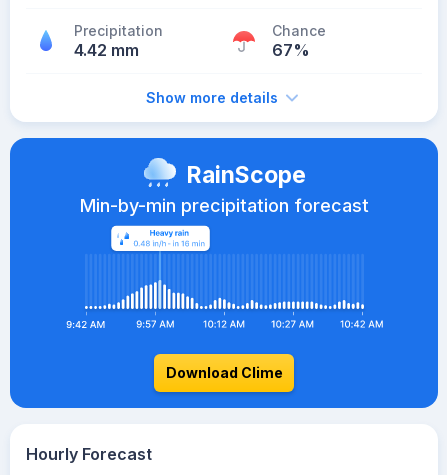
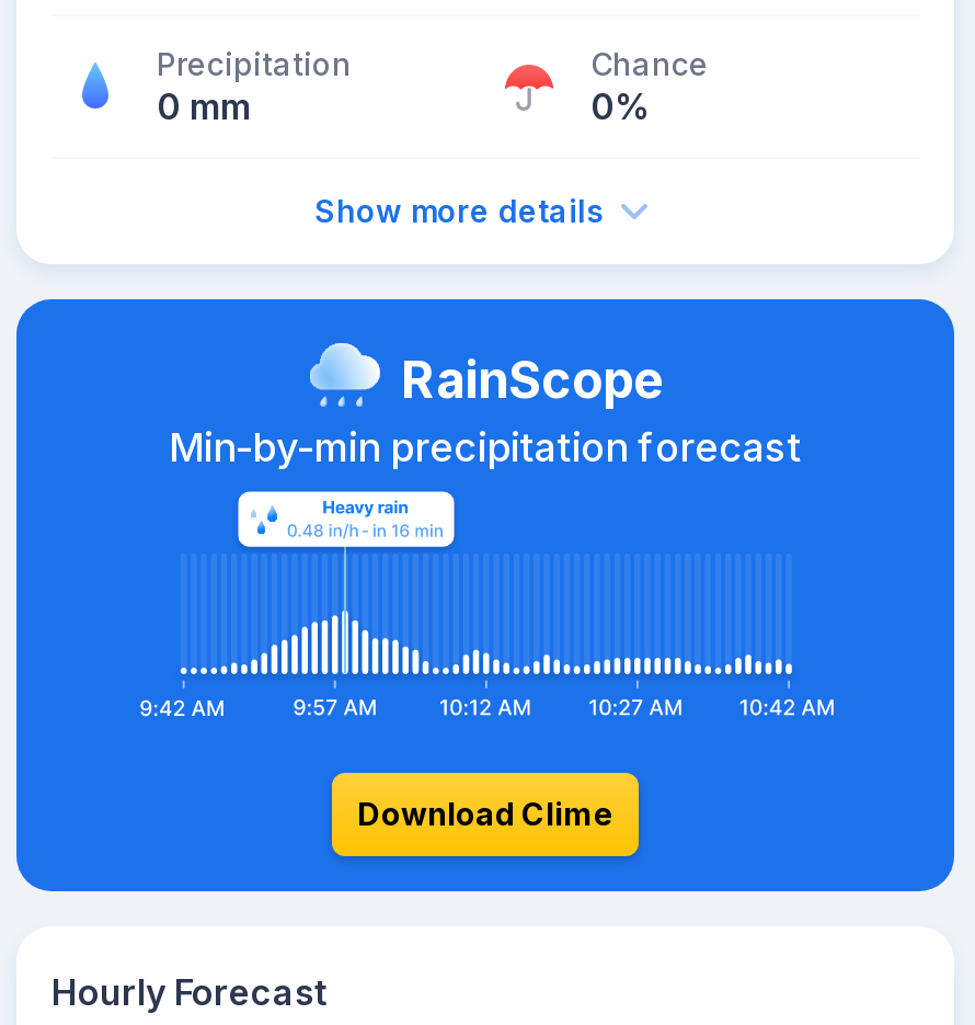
[74,40,139,60] 4.42 mm -> [157,84,251,128] 0 mm
[272,40,310,60] 67% -> [590,84,652,128] 0%

